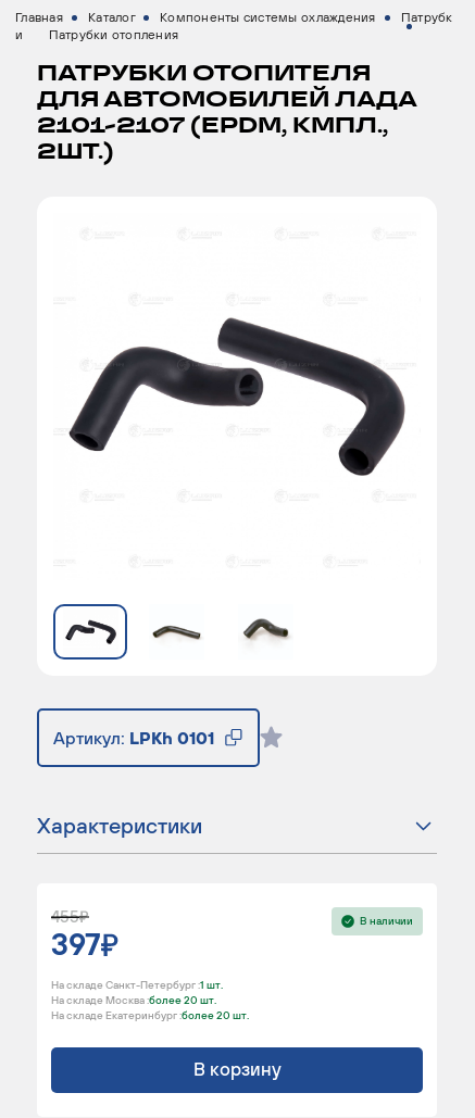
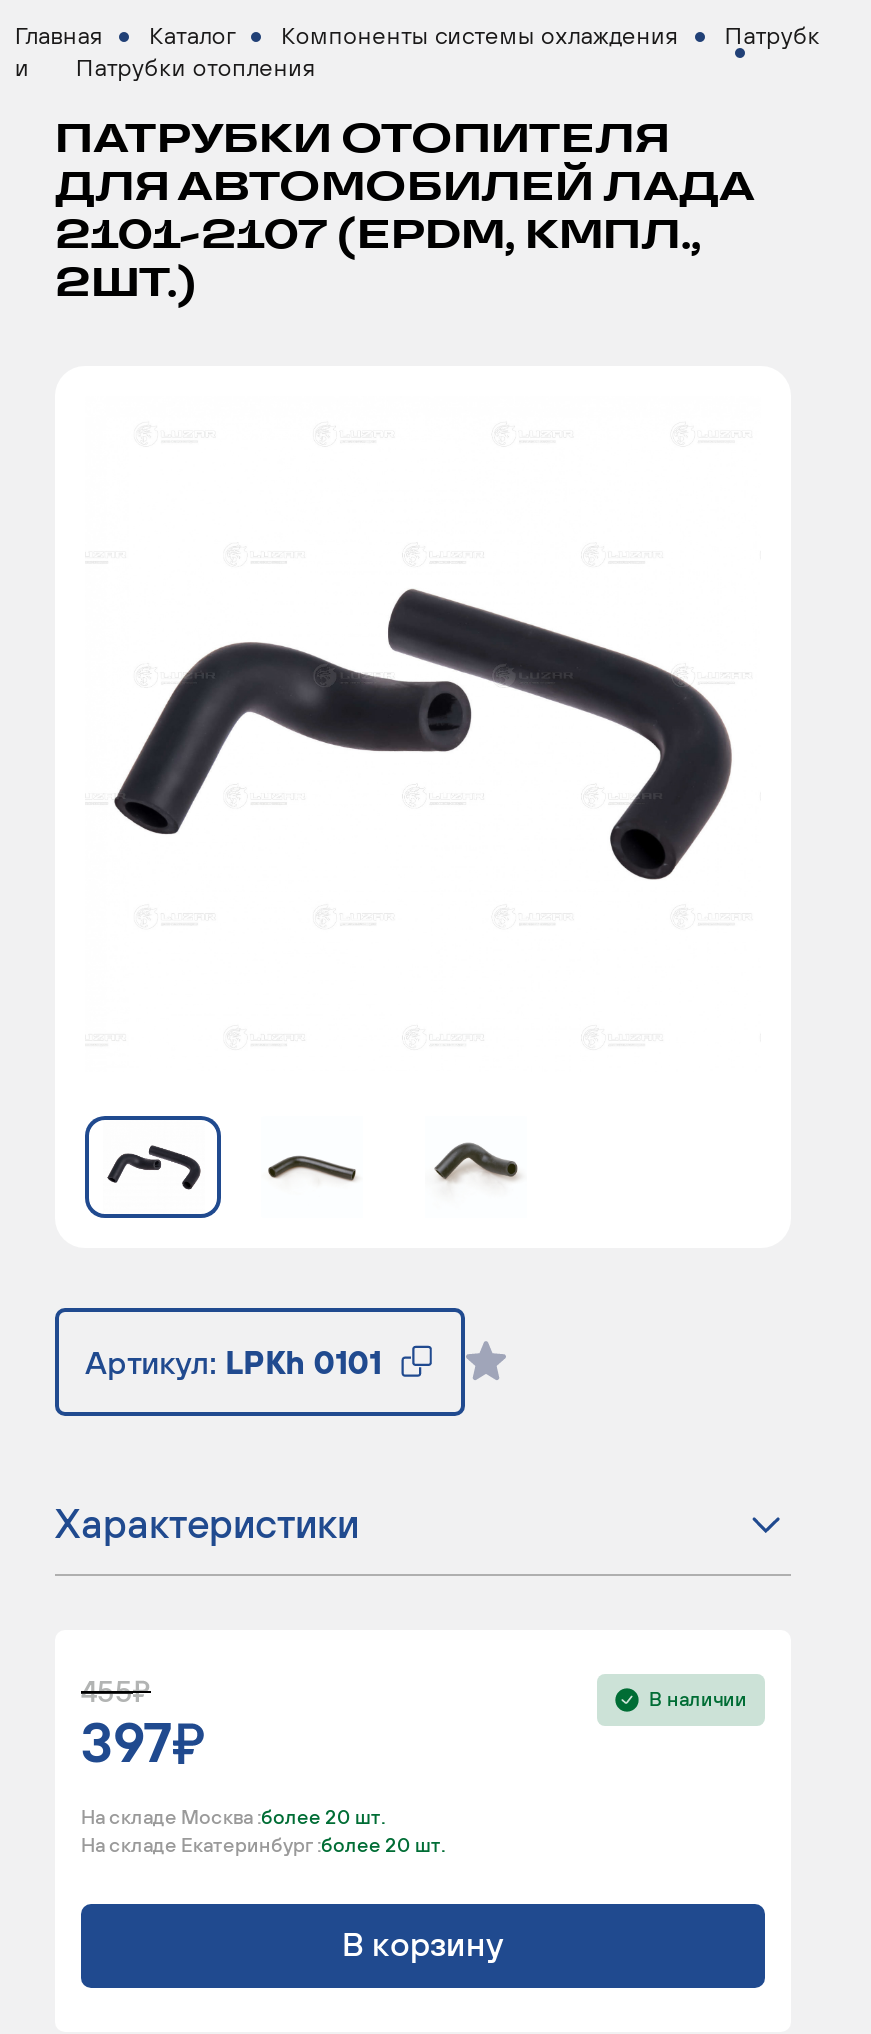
[51,979,223,991] На складе Санкт-Петербург : 1 шт. -> none

